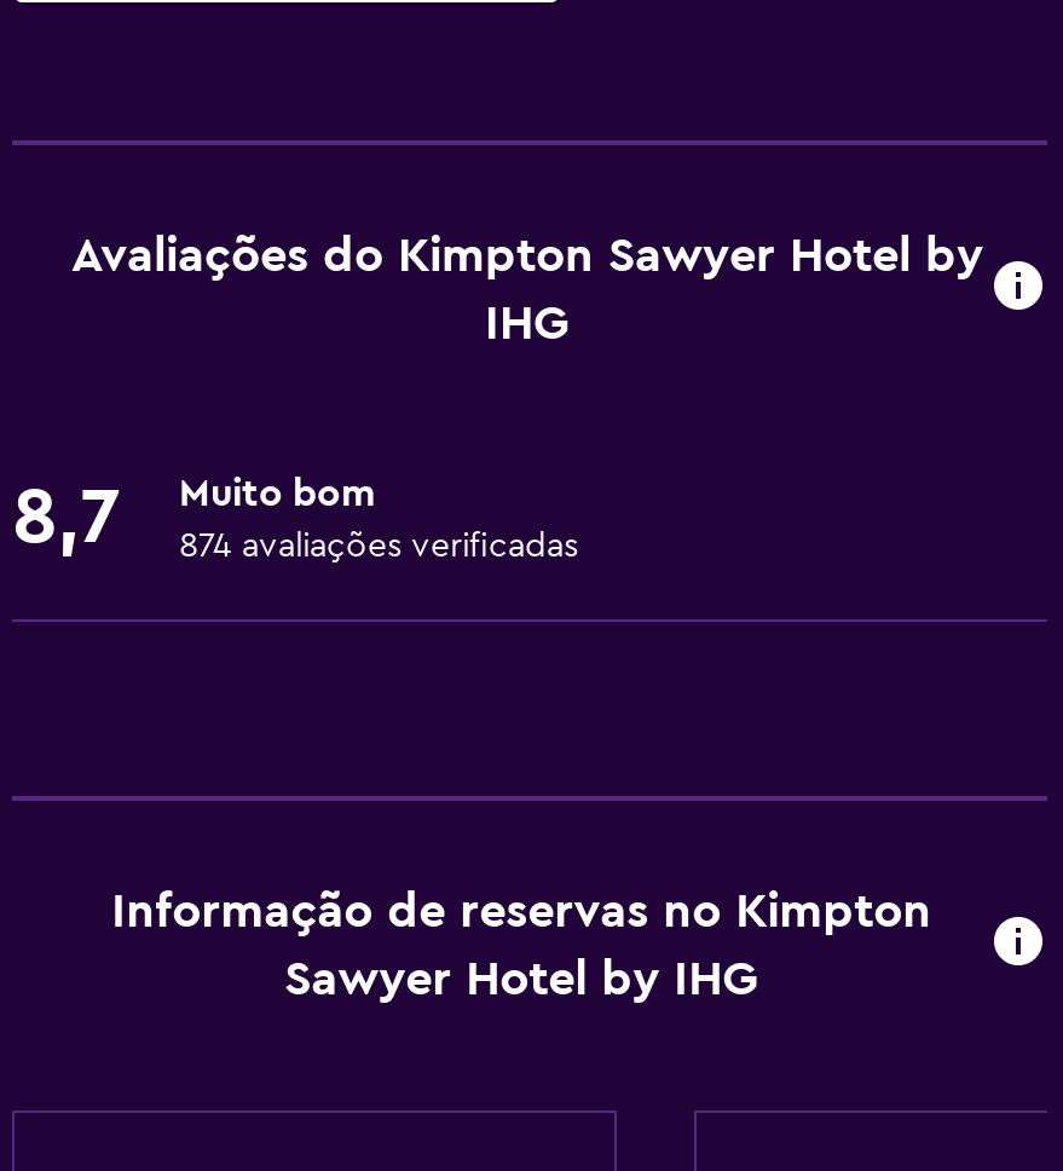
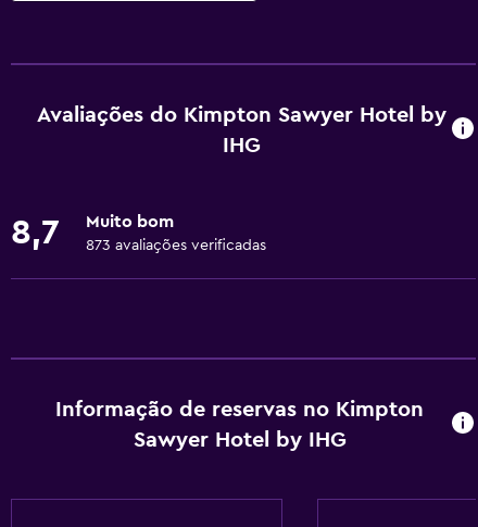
[179,530,578,564] 874 avaliações verificadas -> [86,238,266,253] 873 avaliações verificadas

